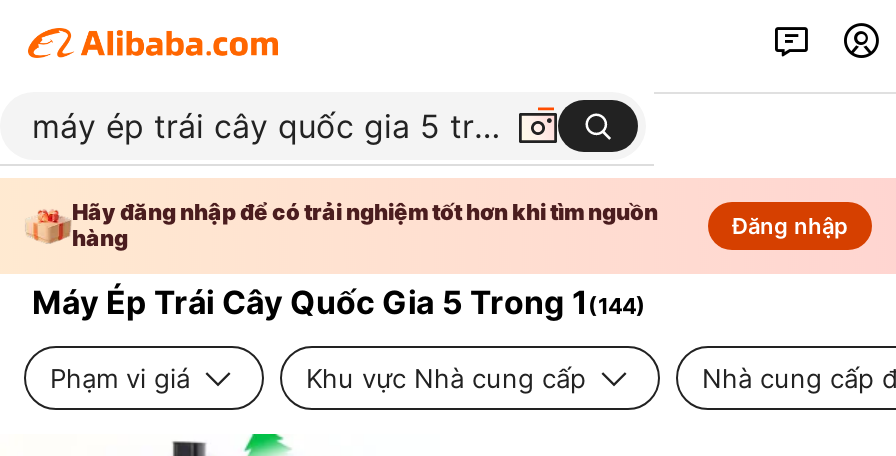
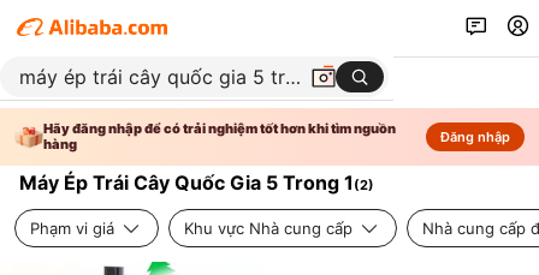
[32,282,646,322] Máy Ép Trái Cây Quốc Gia 5 Trong 1(144) -> [19,171,374,195] Máy Ép Trái Cây Quốc Gia 5 Trong 1(2)

